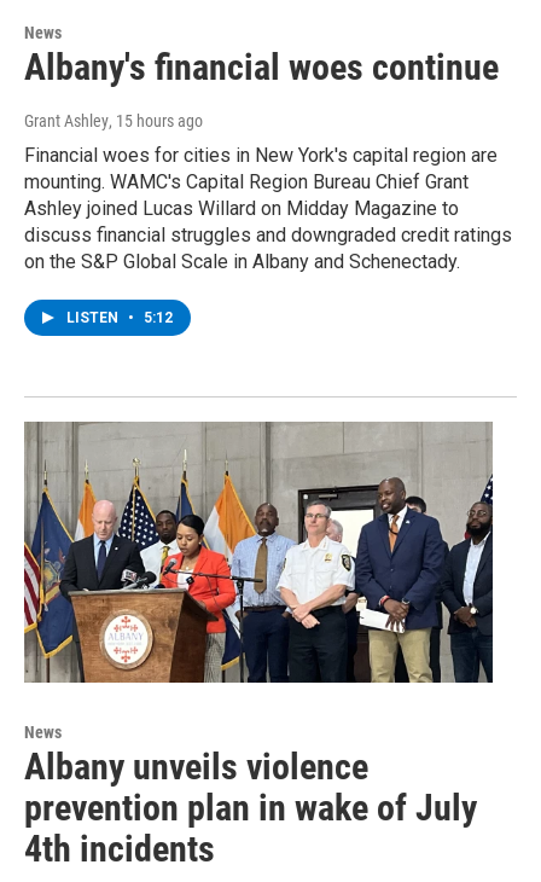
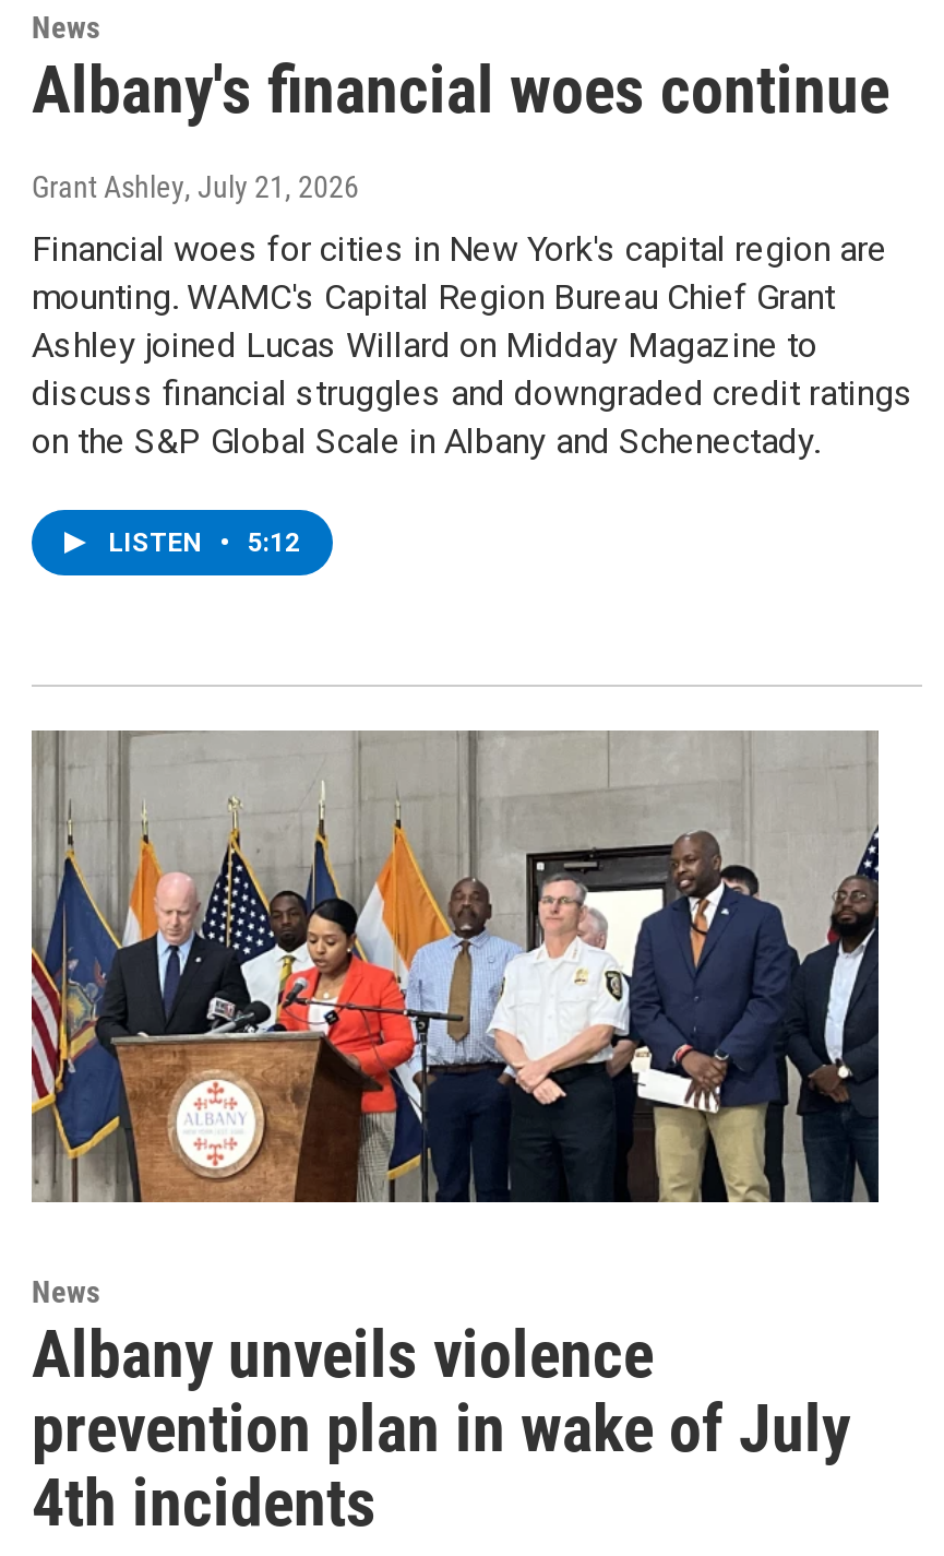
[24,111,203,131] Grant Ashley, 15 hours ago -> [32,170,359,205] Grant Ashley, July 21, 2026

